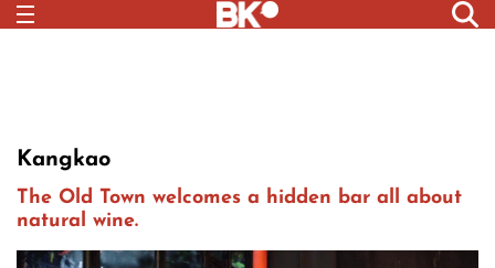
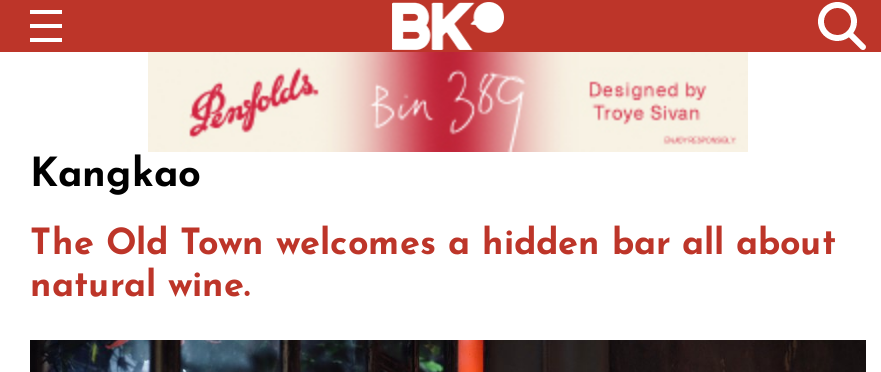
none -> [182,50,740,154] [image]

